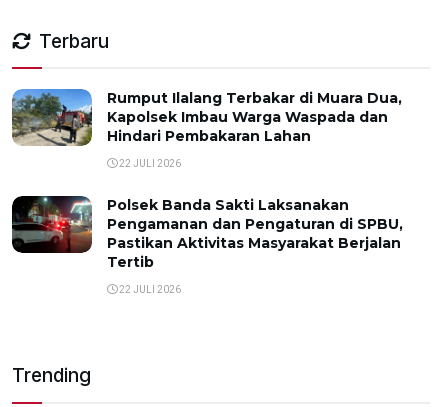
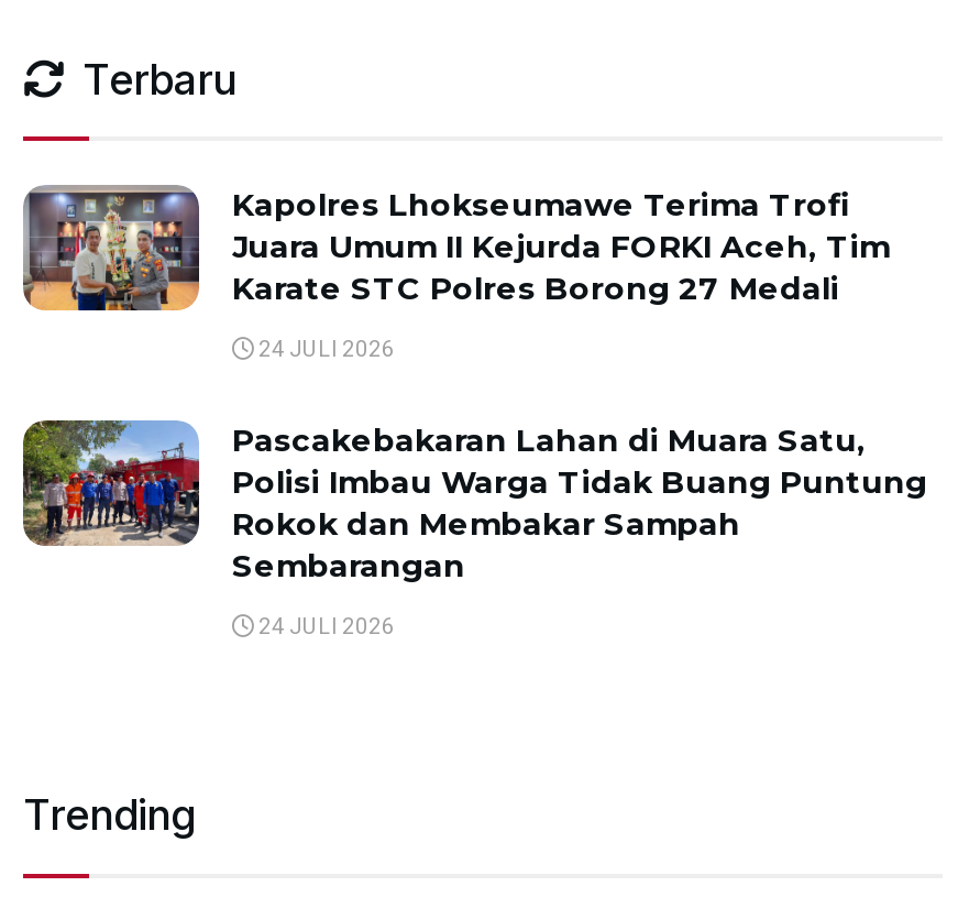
[12,89,402,147] [image] | Rumput Ilalang Terbakar di Muara Dua, | Kapolsek Imbau Warga Waspada dan | Hindari Pembakaran Lahan -> [23,183,890,313] [image] | Kapolres Lhokseumawe Terima Trofi | Juara Umum II Kejurda FORKI Aceh, Tim | Karate STC Polres Borong 27 Medali
[117,158,181,169] 22 JULI 2026 -> [254,337,395,361] 24 JULI 2026
[11,195,403,271] [image] | Polsek Banda Sakti Laksanakan | Pengamanan dan Pengaturan di SPBU, | Pastikan Aktivitas Masyarakat Berjalan | Tertib -> [21,418,927,586] [image] | Pascakebakaran Lahan di Muara Satu, | Polisi Imbau Warga Tidak Buang Puntung | Rokok dan Membakar Sampah | Sembarangan
[117,284,181,295] 22 JULI 2026 -> [254,615,395,639] 24 JULI 2026

